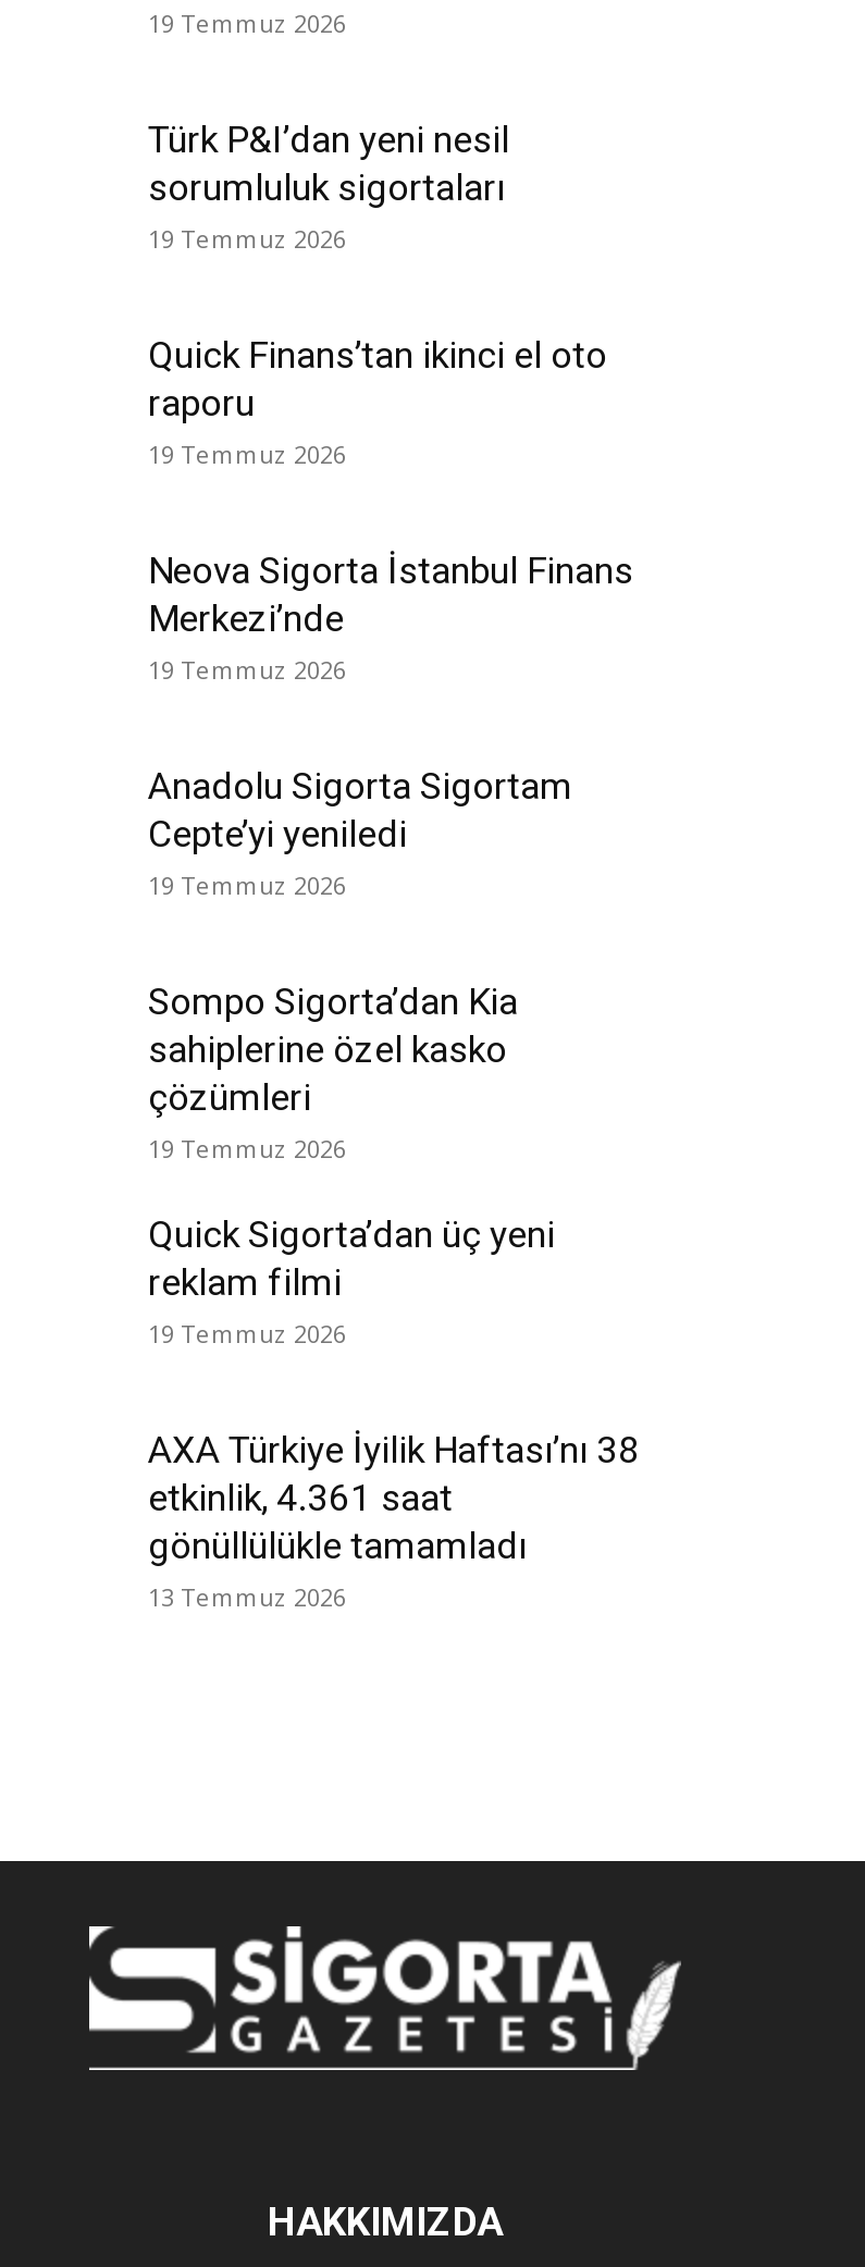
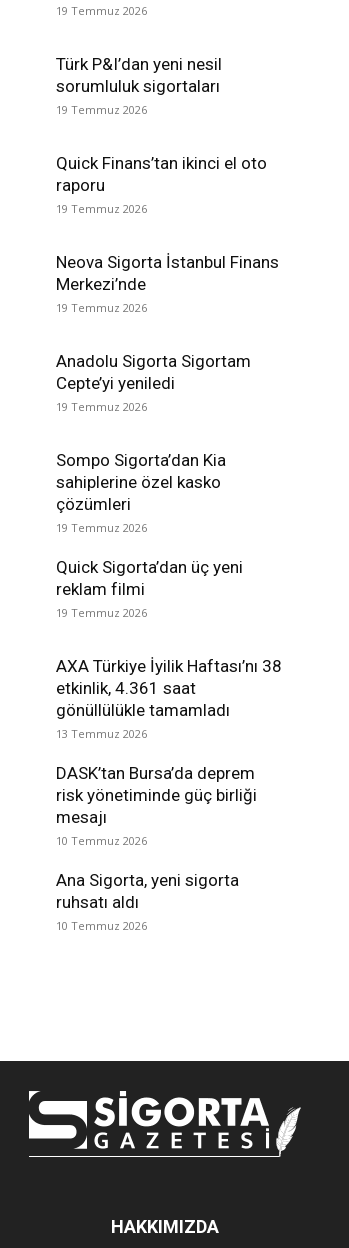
none -> [56,763,257,933] DASK’tan Bursa’da deprem | risk yönetiminde güç birliği | mesajı | 10 Temmuz 2026 | Ana Sigorta, yeni sigorta | ruhsatı aldı | 10 Temmuz 2026

